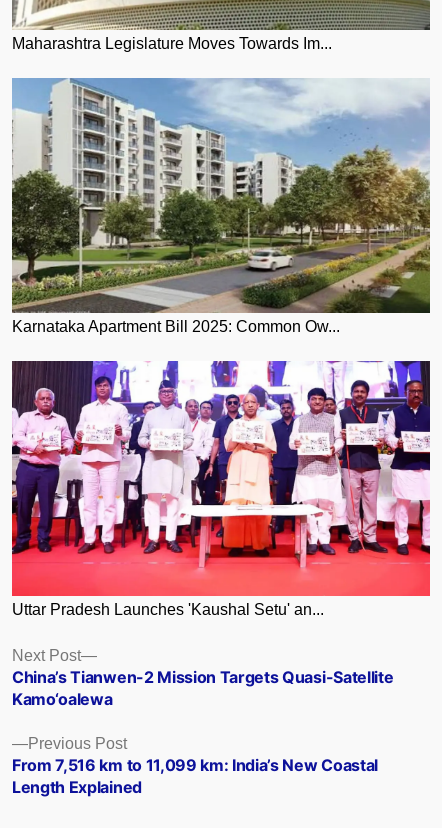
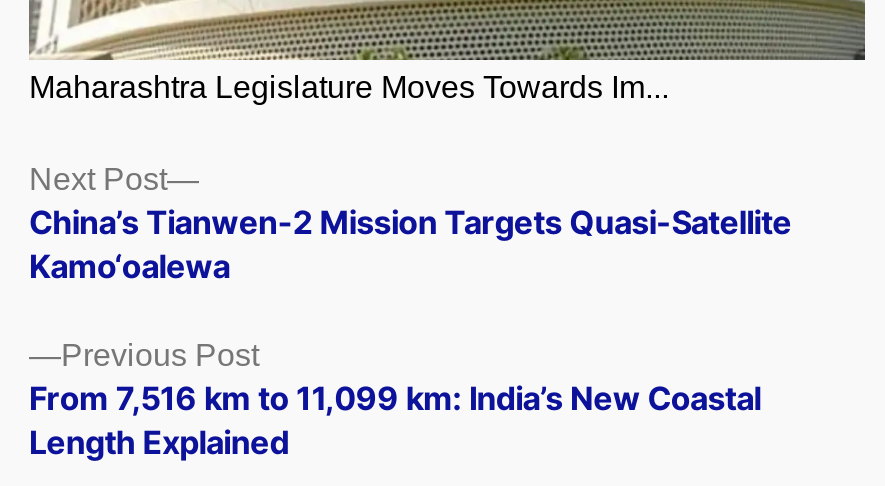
[12,77,430,335] [image] | Karnataka Apartment Bill 2025: Common Ow... -> none
[11,360,431,618] [image] | Uttar Pradesh Launches 'Kaushal Setu' an... -> none

